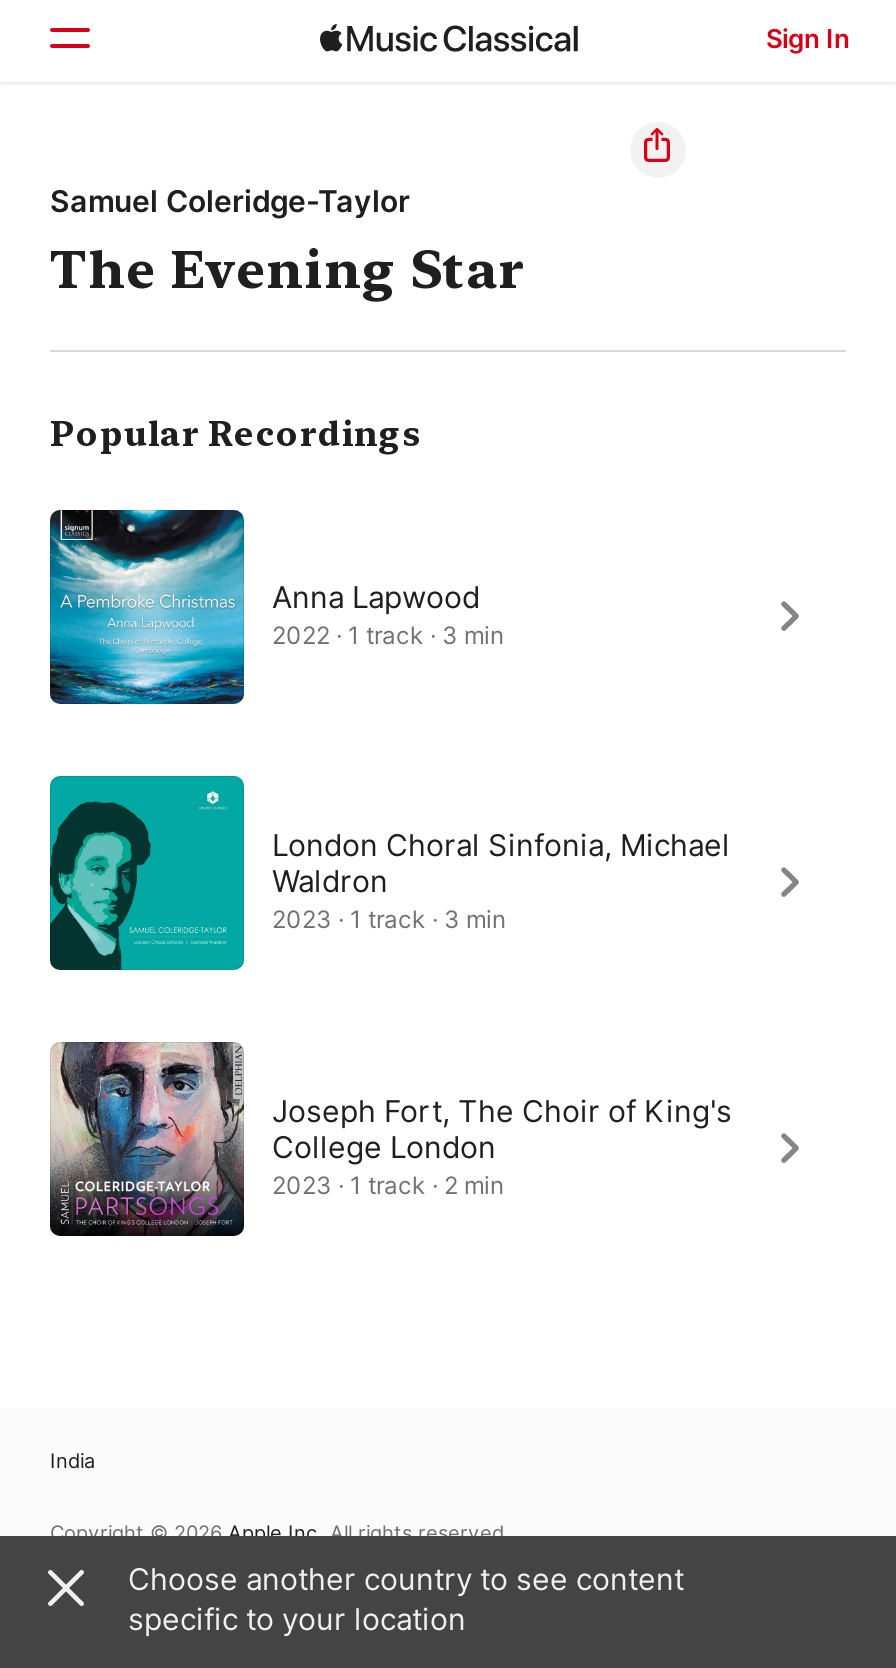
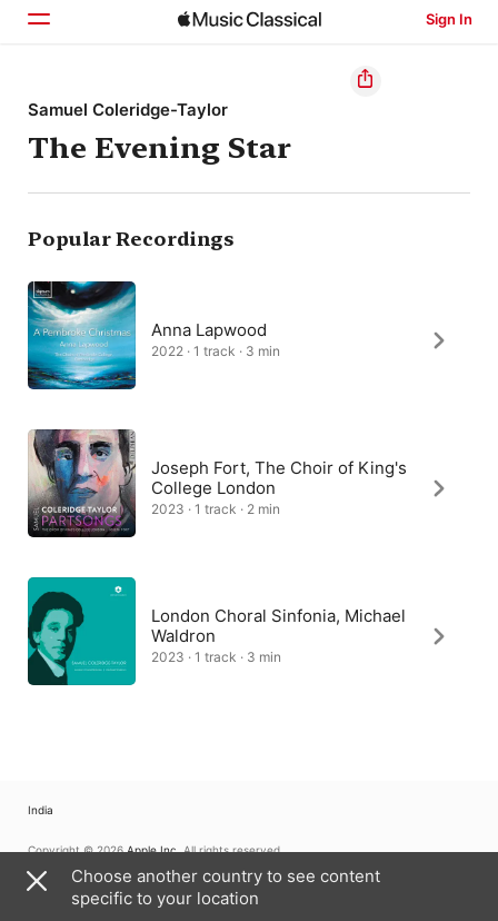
moved [48,774,730,972] -> [27,576,406,686]: [image] | London Choral Sinfonia, Michael | Waldron | 2023 · 1 track · 3 min
moved [48,1038,732,1236] -> [27,427,407,537]: [image] | Joseph Fort, The Choir of King's | College London | 2023 · 1 track · 2 min

